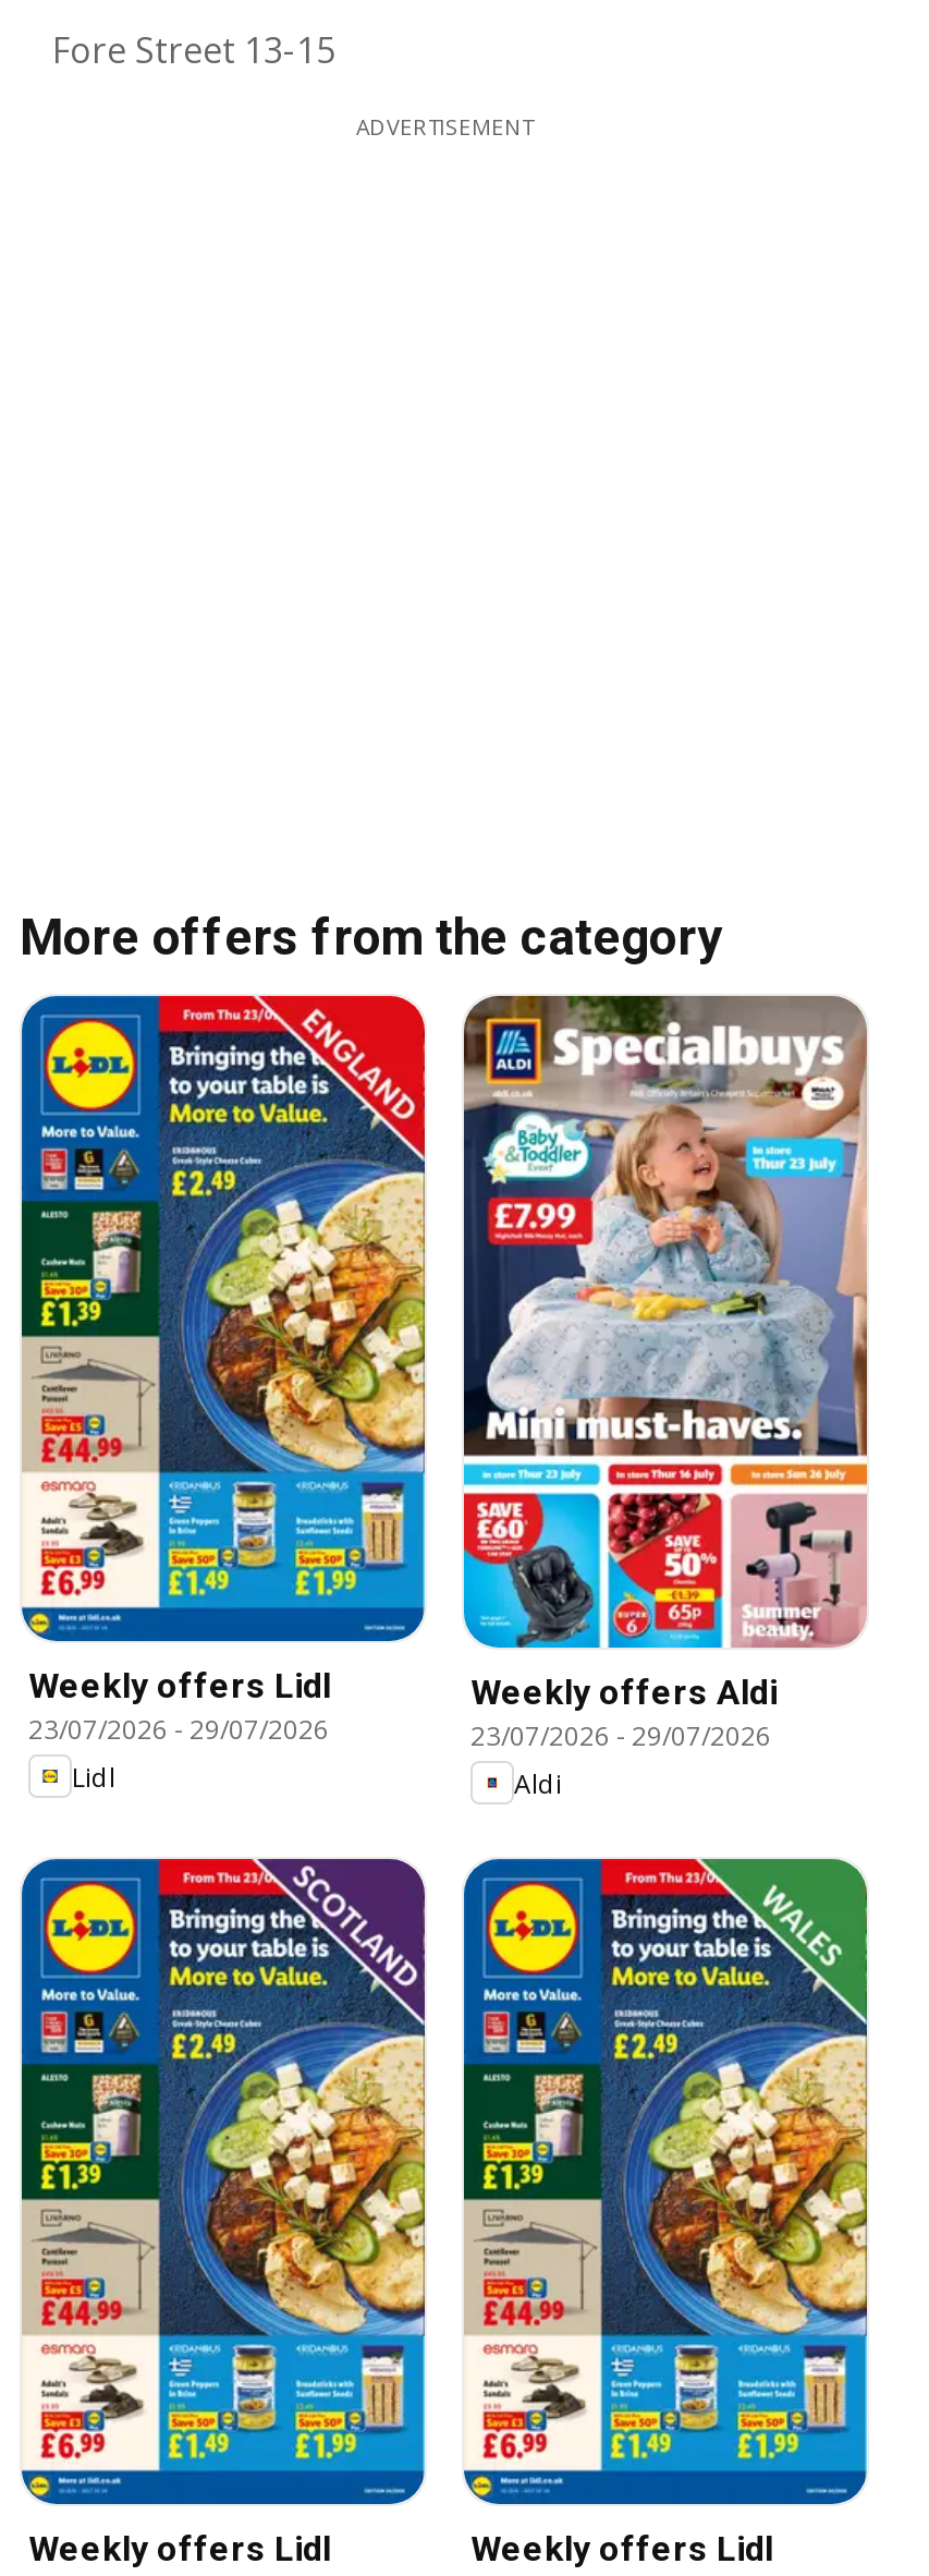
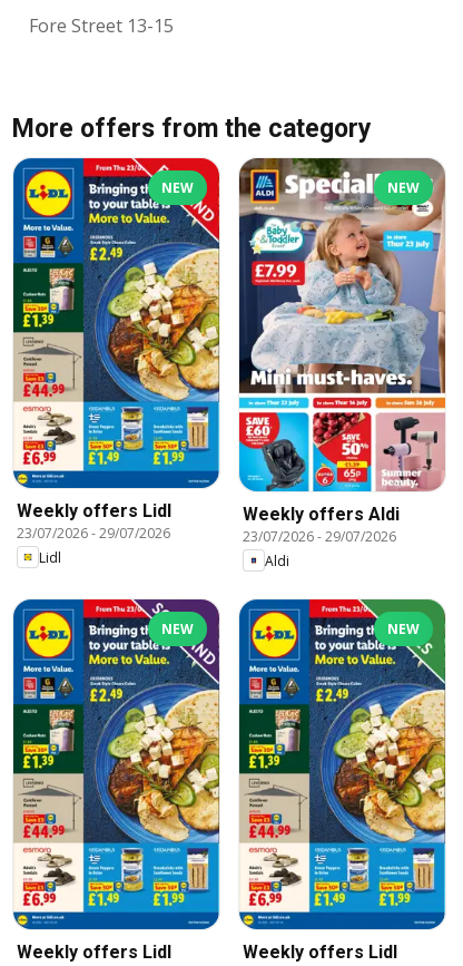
[356,111,533,142] ADVERTISEMENT -> none
none -> [161,178,194,197] NEW
none -> [387,178,420,197] NEW
none -> [161,620,194,639] NEW
none -> [387,620,420,639] NEW

